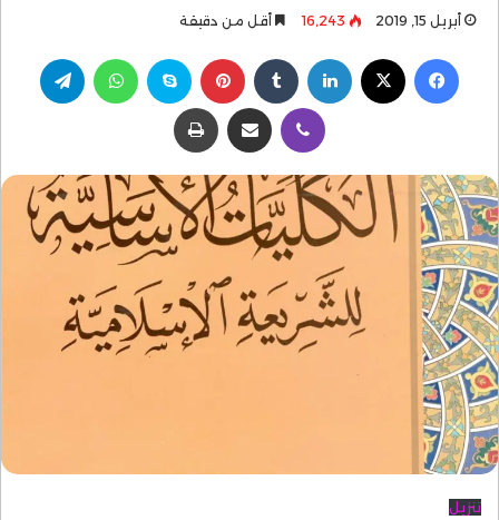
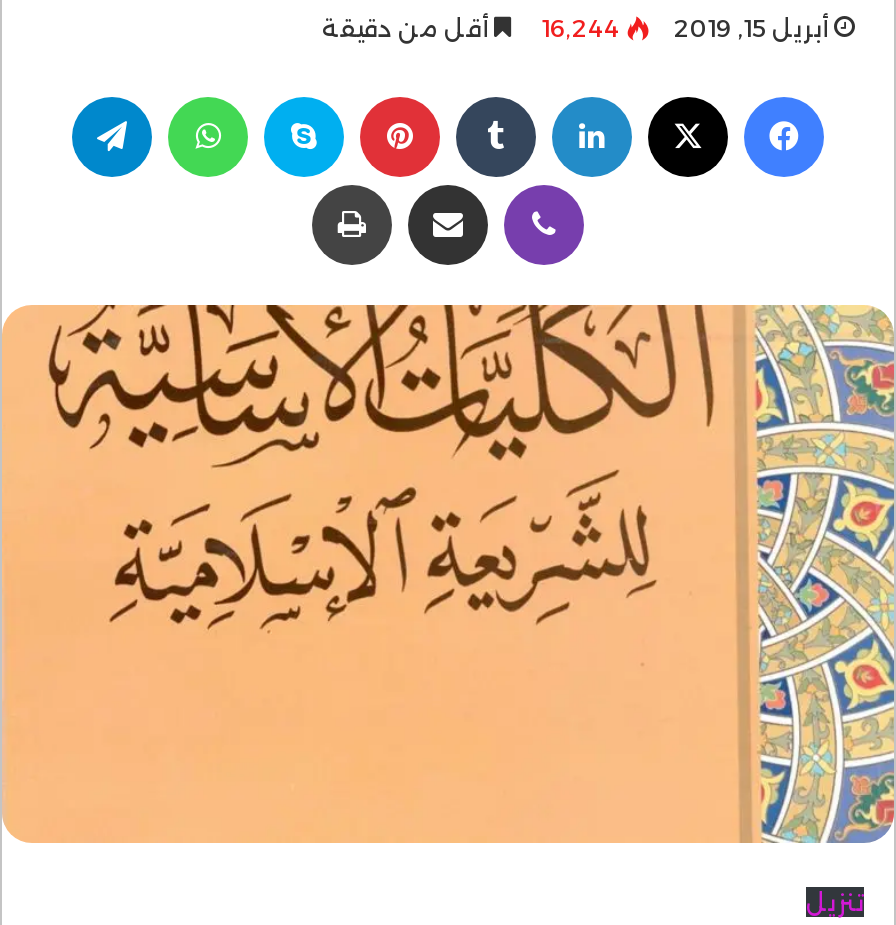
[179,12,345,29] 16٬243 أقل من دقيقة -> [322,13,620,43] 16٬244 أقل من دقيقة

